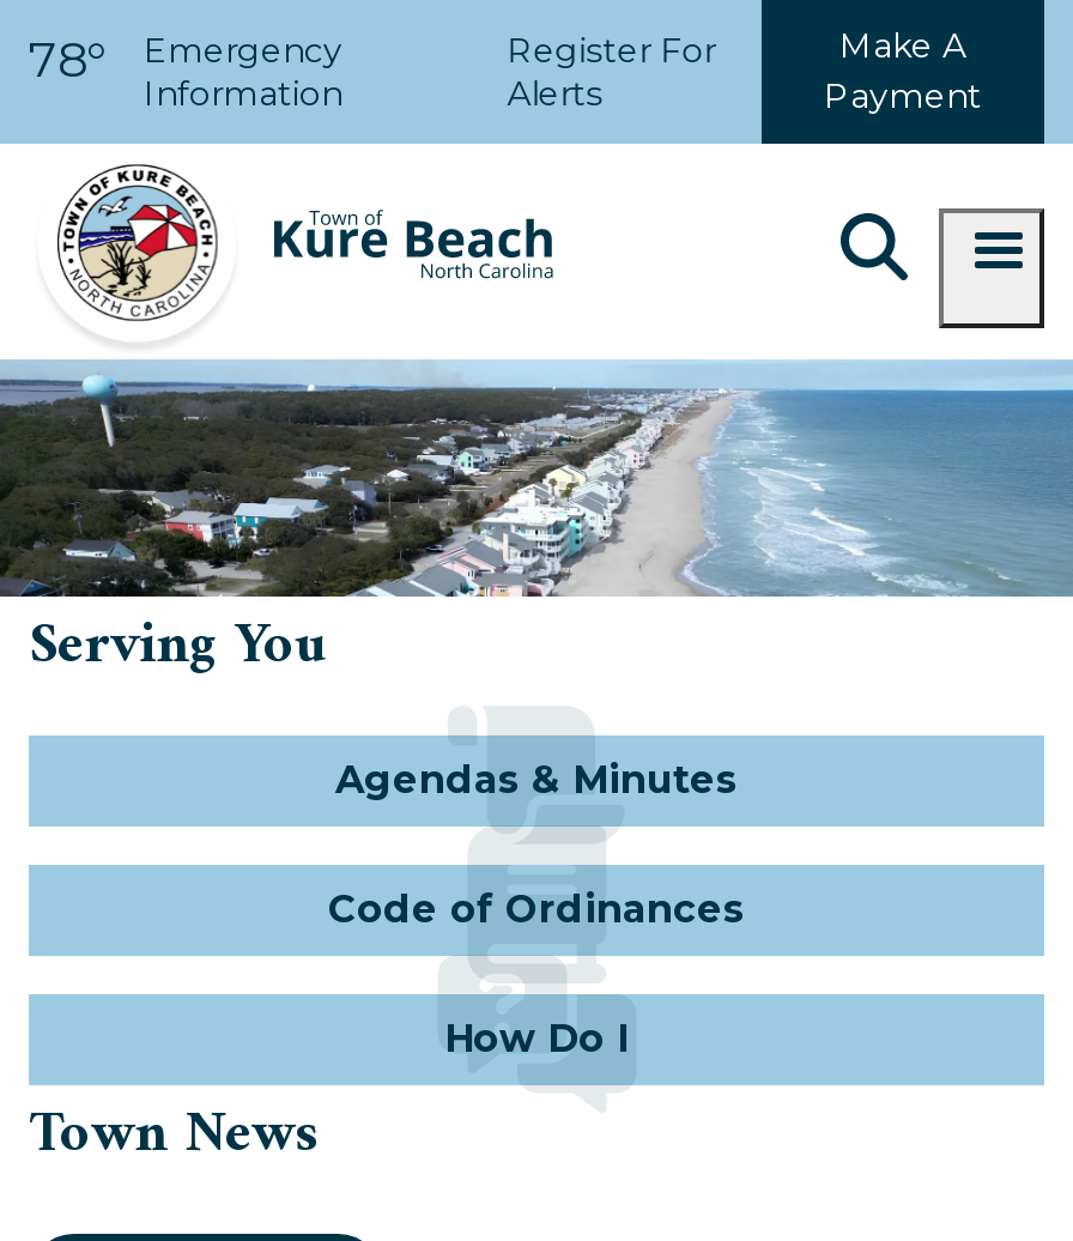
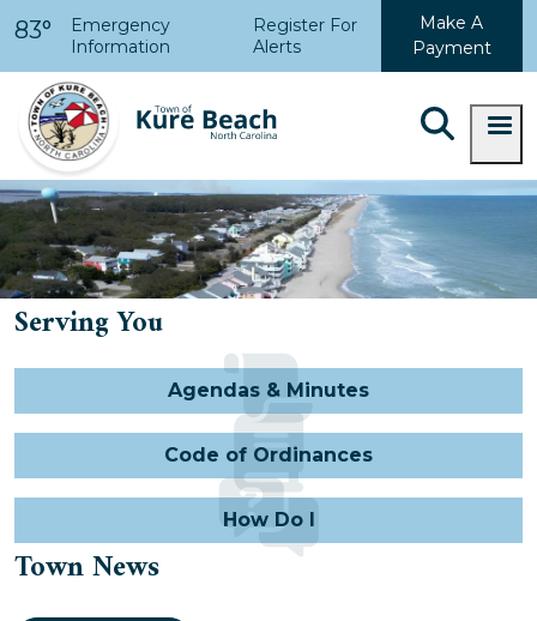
[29,29,342,89] 78° Emergency -> [14,14,170,44] 83° Emergency

